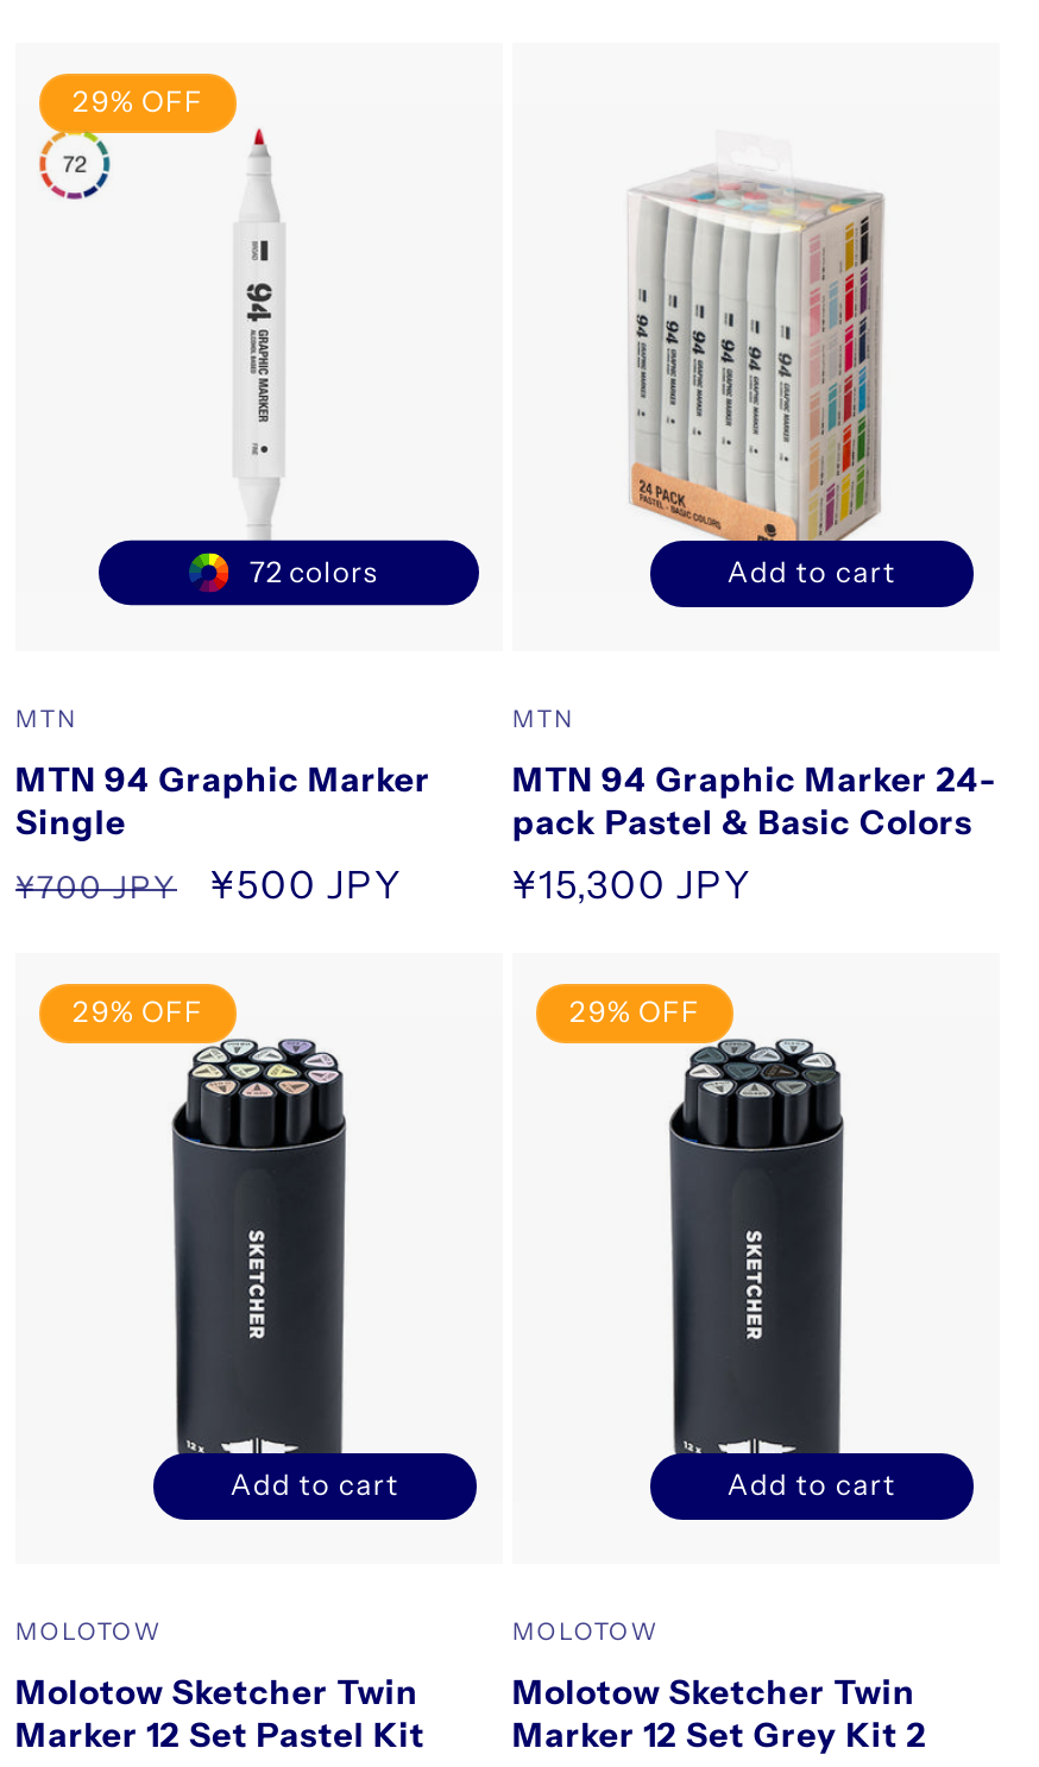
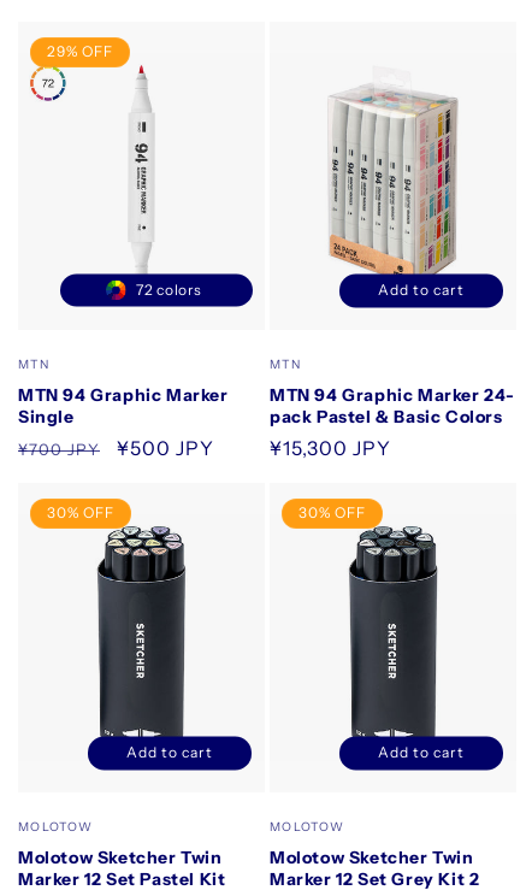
[73,994,203,1030] 29% OFF -> [47,504,114,522] 30% OFF
[569,994,700,1030] 29% OFF -> [298,504,366,522] 30% OFF

